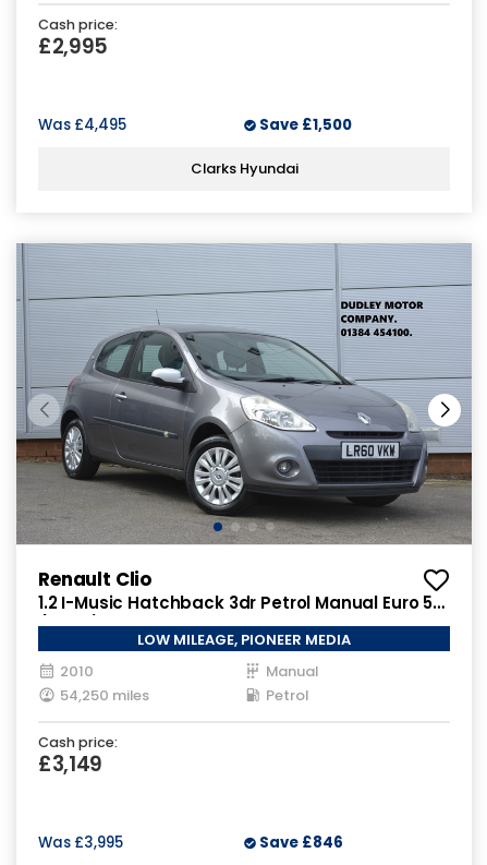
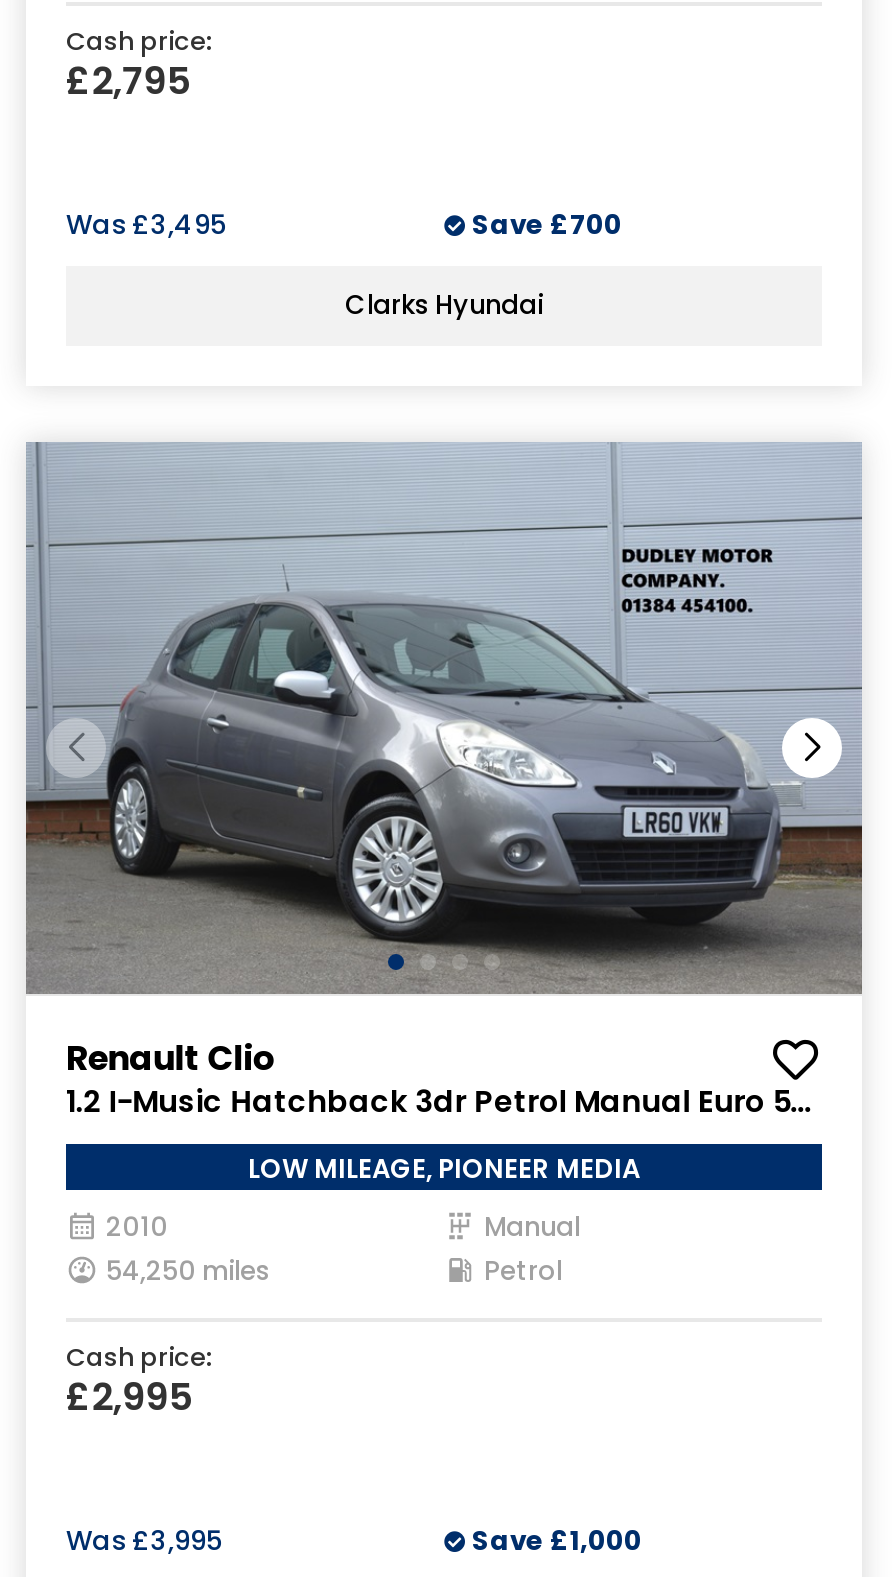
[38,32,108,61] £2,995 -> [66,54,192,108] £2,795
[38,114,126,135] Was £4,495 -> [66,206,226,244] Was £3,495
[259,114,352,135] Save £1,500 -> [472,206,622,244] Save £700
[38,749,103,779] £3,149 -> [66,1370,194,1424] £2,995
[259,832,343,853] Save £846 -> [472,1522,642,1560] Save £1,000

